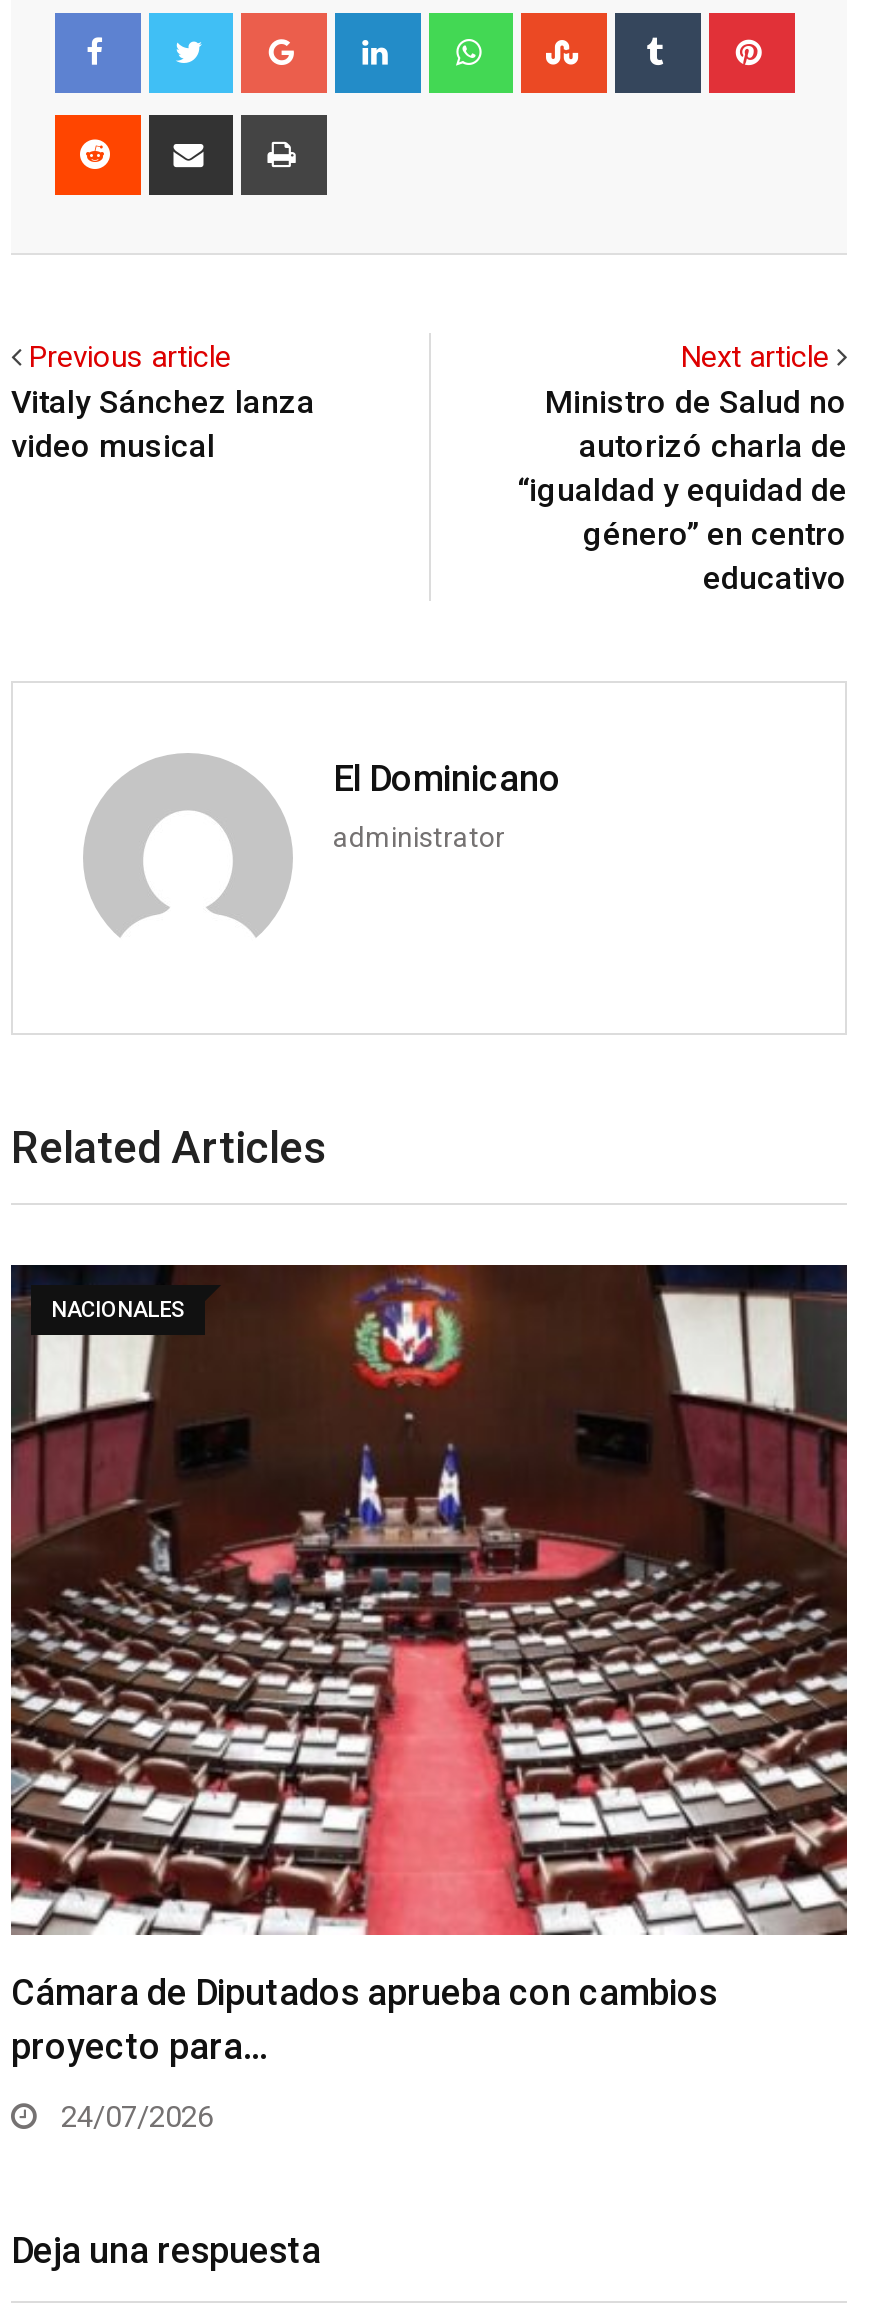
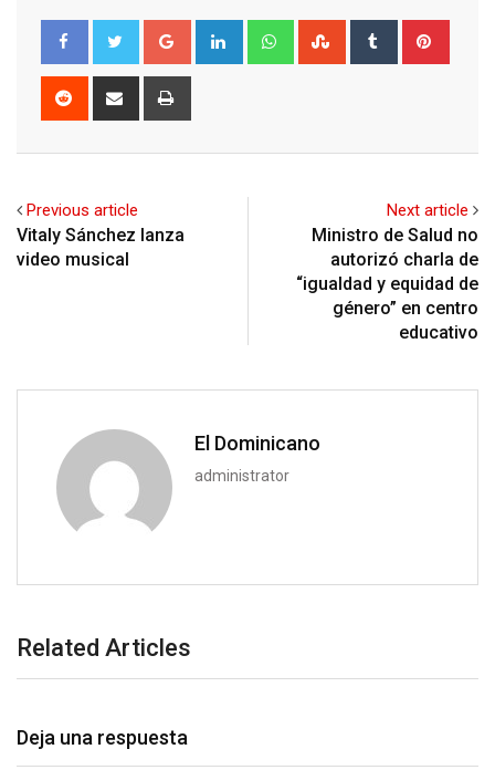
[9,1264,849,1938] [image] | NACIONALES -> none
[11,1971,717,2135] Cámara de Diputados aprueba con cambios | proyecto para… | 24/07/2026 -> none

